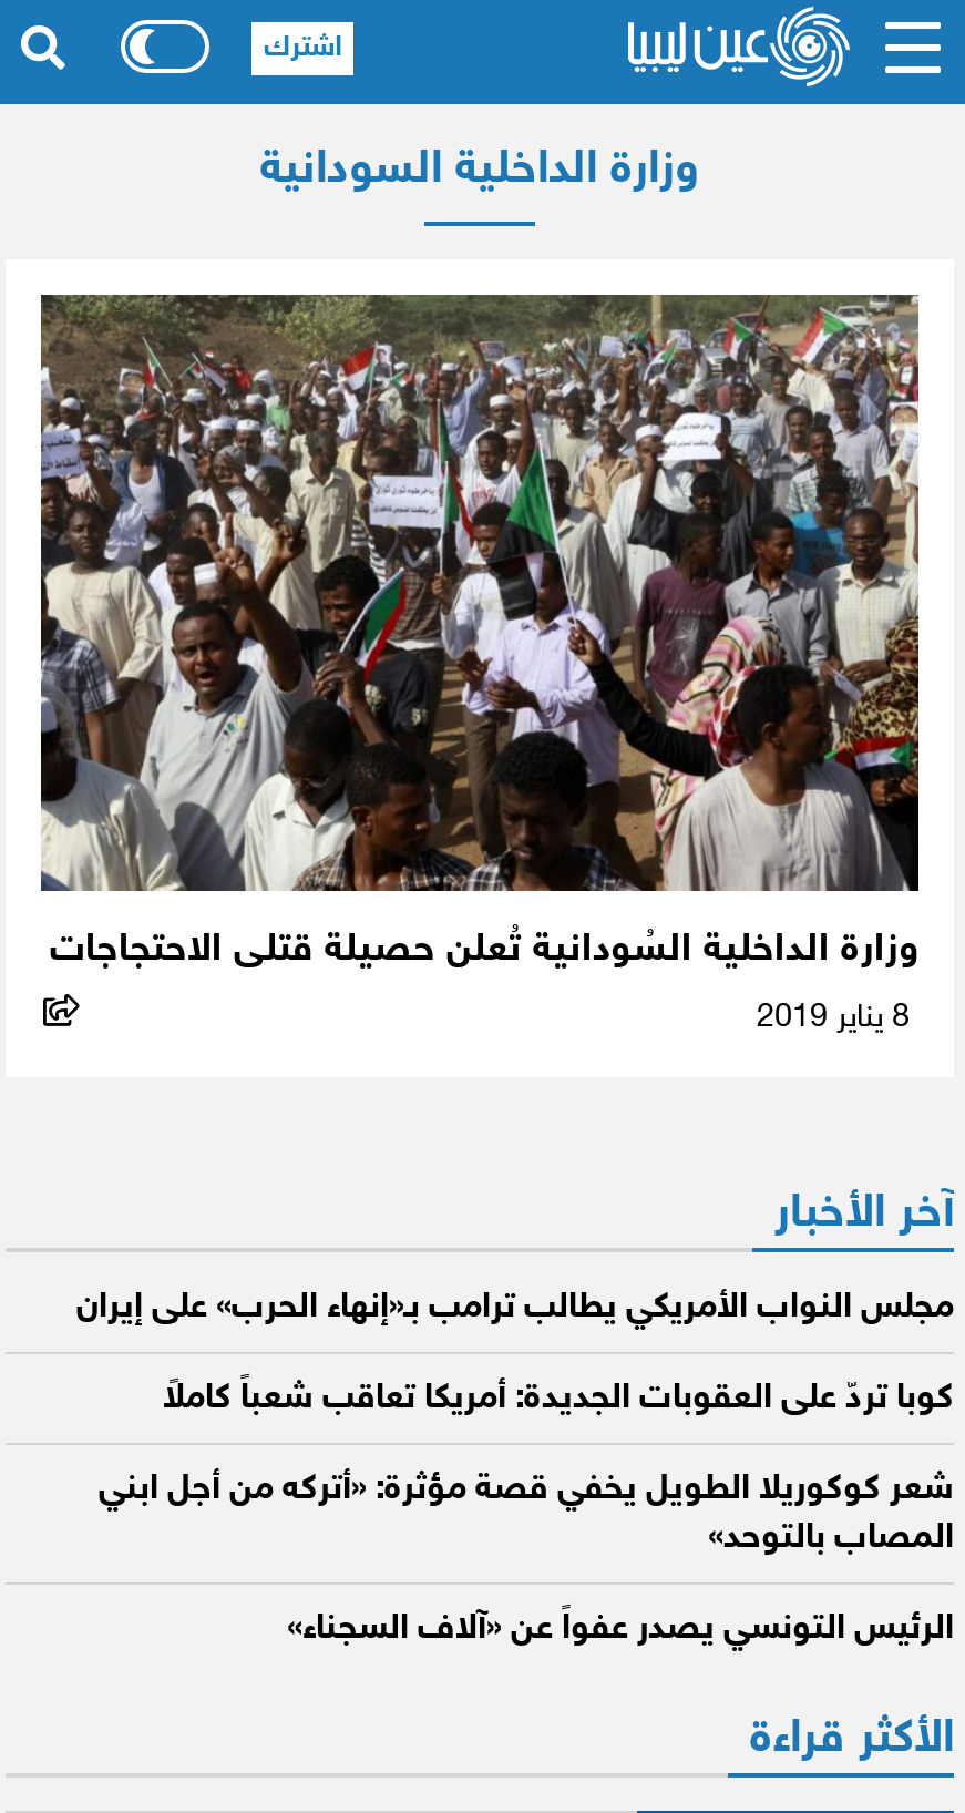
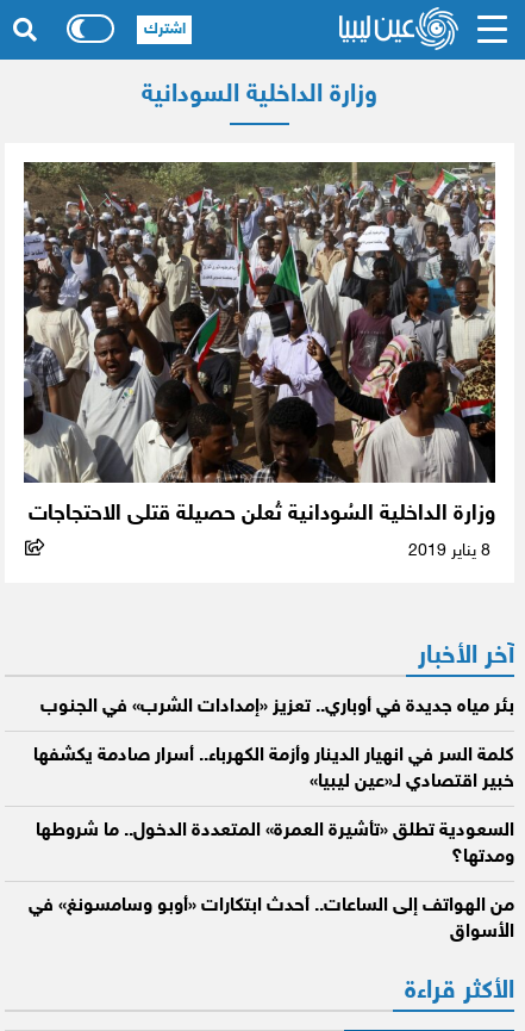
[76,1288,954,1330] مجلس النواب الأمريكي يطالب ترامب بـ«إنهاء الحرب» على إيران -> [40,696,514,719] بئر مياه جديدة في أوباري.. تعزيز «إمدادات الشرب» في الجنوب
[163,1379,954,1421] كوبا تردّ على العقوبات الجديدة: أمريكا تعاقب شعباً كاملاً -> [33,745,514,794] كلمة السر في انهيار الدينار وأزمة الكهرباء.. أسرار صادمة يكشفها | خبير اقتصادي لـ«عين ليبيا»
[99,1470,954,1561] شعر كوكوريلا الطويل يخفي قصة مؤثرة: «أتركه من أجل ابني | المصاب بالتوحد» -> [36,820,514,869] السعودية تطلق «تأشيرة العمرة» المتعددة الدخول.. ما شروطها | ومدتها؟
[287,1610,954,1652] الرئيس التونسي يصدر عفواً عن «آلاف السجناء» -> [29,895,514,944] من الهواتف إلى الساعات.. أحدث ابتكارات «أوبو وسامسونغ» في | الأسواق

